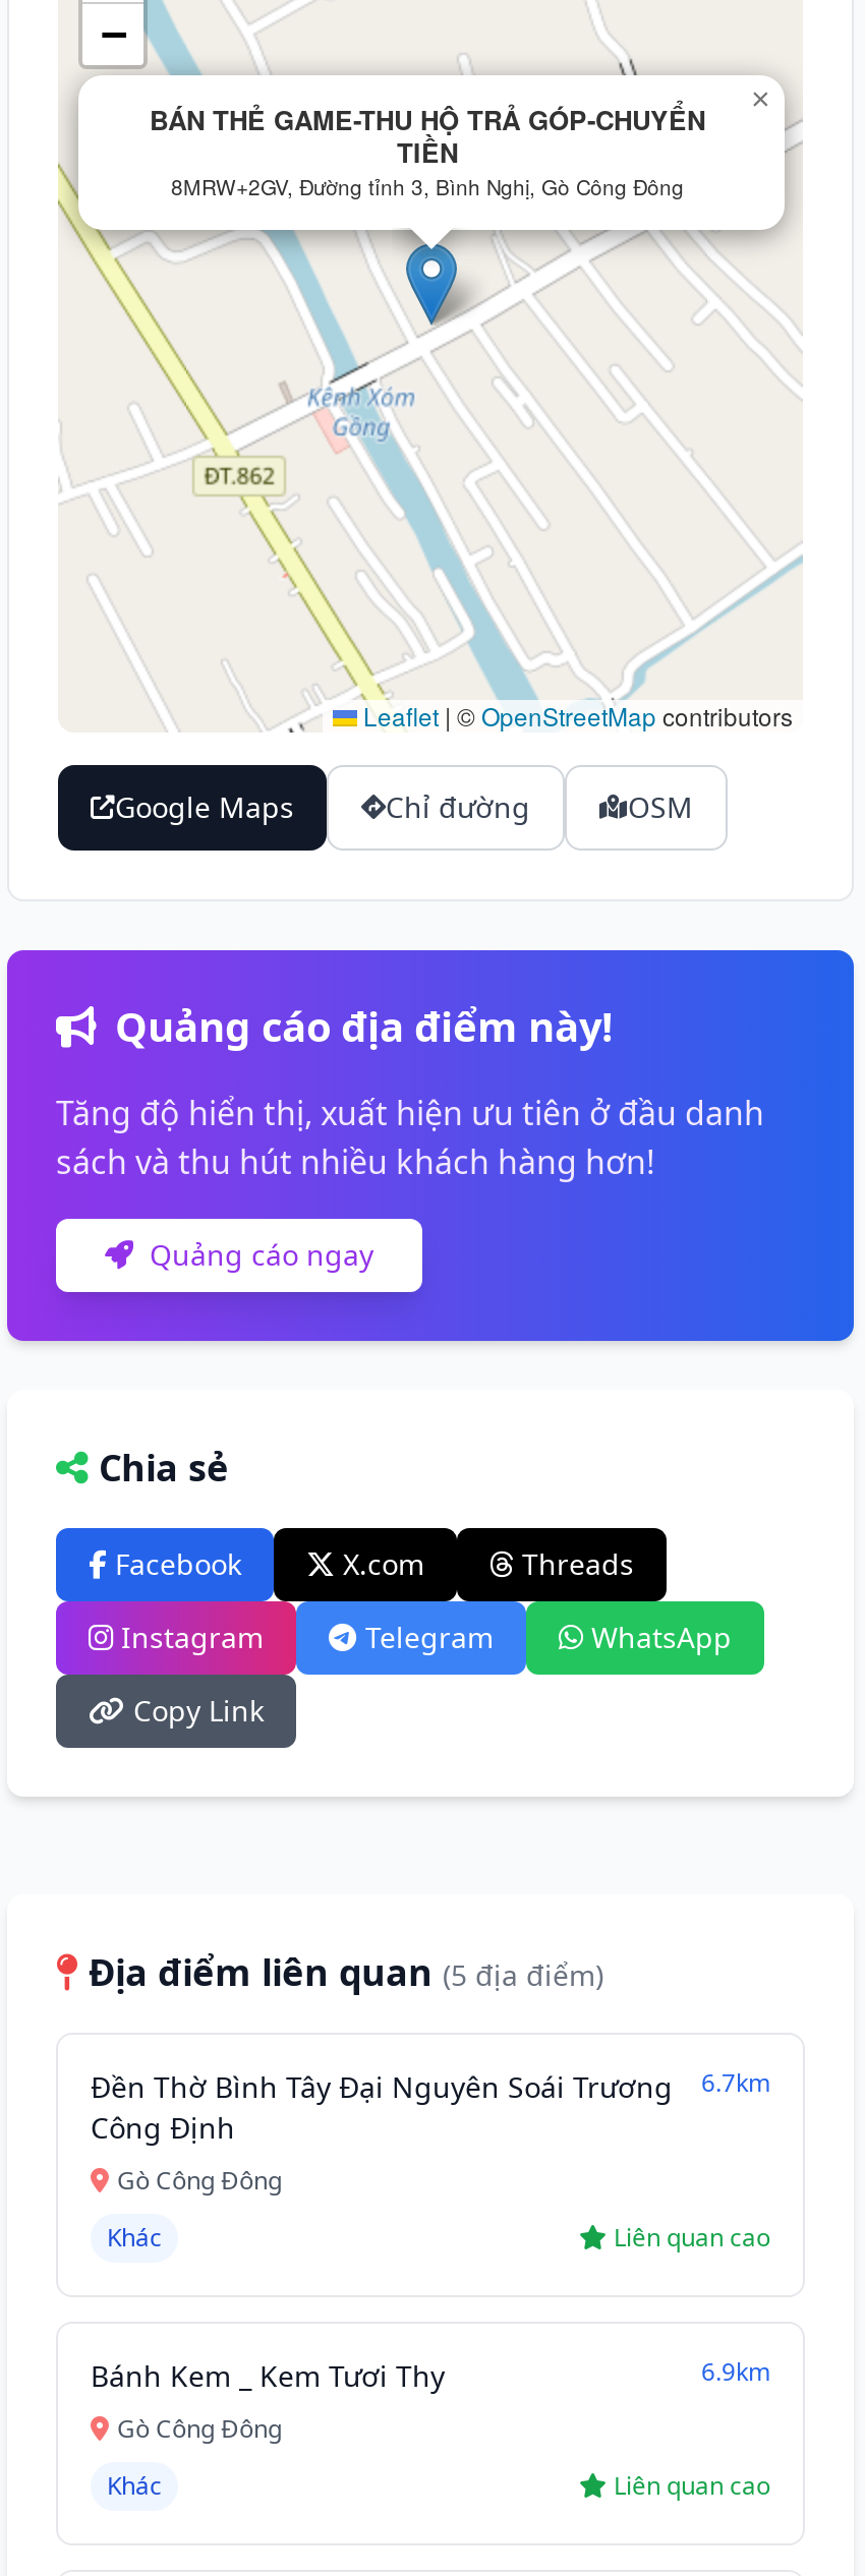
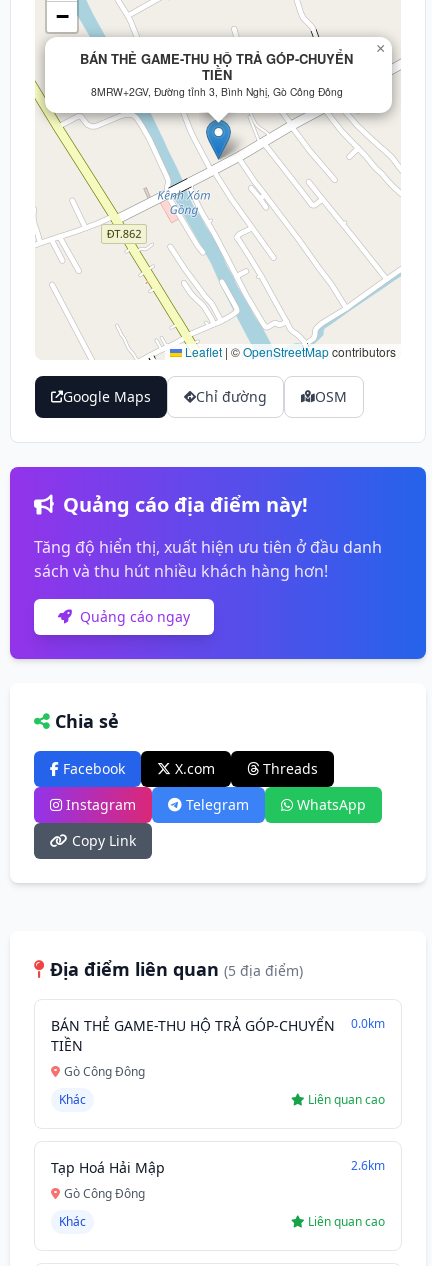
[91,2067,673,2147] Đền Thờ Bình Tây Đại Nguyên Soái Trương | Công Định -> [51,1016,335,1055] BÁN THẺ GAME-THU HỘ TRẢ GÓP-CHUYỂN | TIỀN
[701,2065,770,2100] 6.7km -> [351,1015,385,1032] 0.0km
[91,2354,770,2395] Bánh Kem _ Kem Tươi Thy | 6.9km -> [51,1157,385,1177] Tạp Hoá Hải Mập | 2.6km

